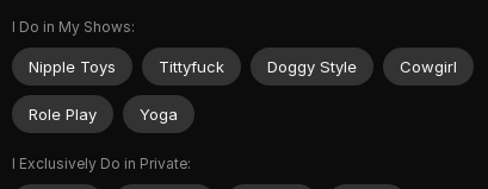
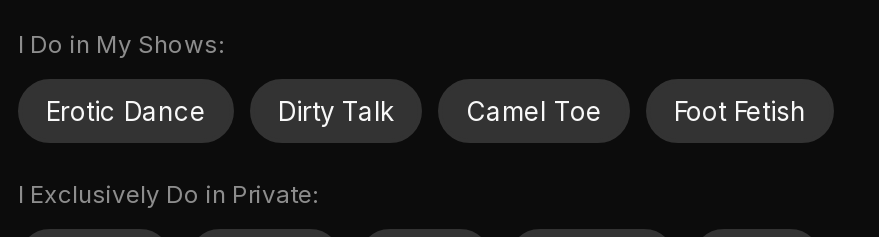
[29,57,457,123] Nipple Toys | Tittyfuck | Doggy Style | Cowgirl | Role Play | Yoga -> [46,95,806,127] Erotic Dance | Dirty Talk | Camel Toe | Foot Fetish

